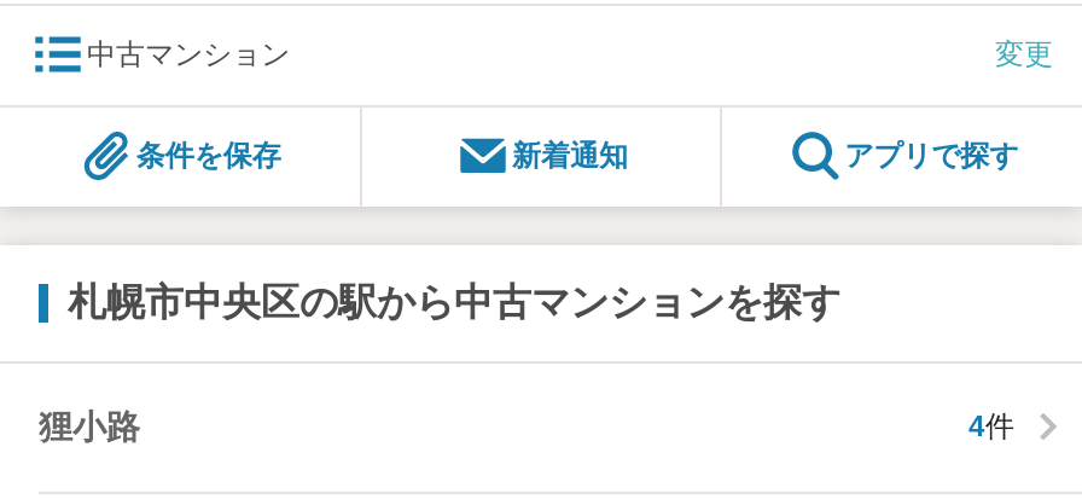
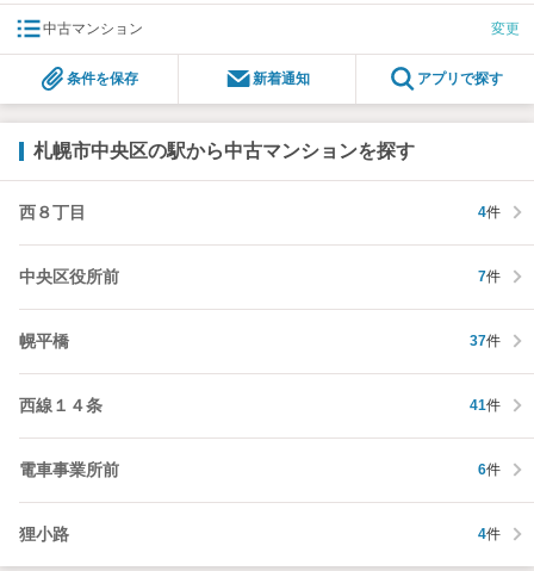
none -> [19,202,501,479] 西８丁目 | 4件 | 中央区役所前 | 7件 | 幌平橋 | 37件 | 西線１４条 | 41件 | 電車事業所前 | 6件

